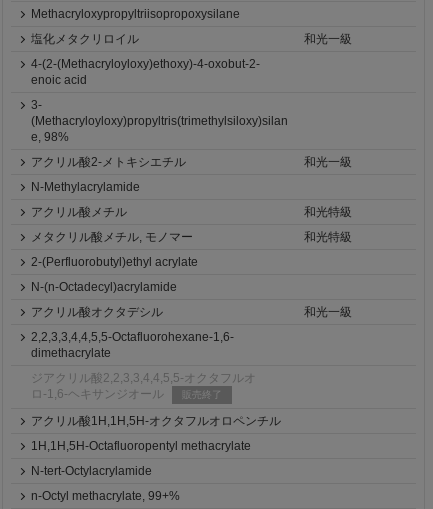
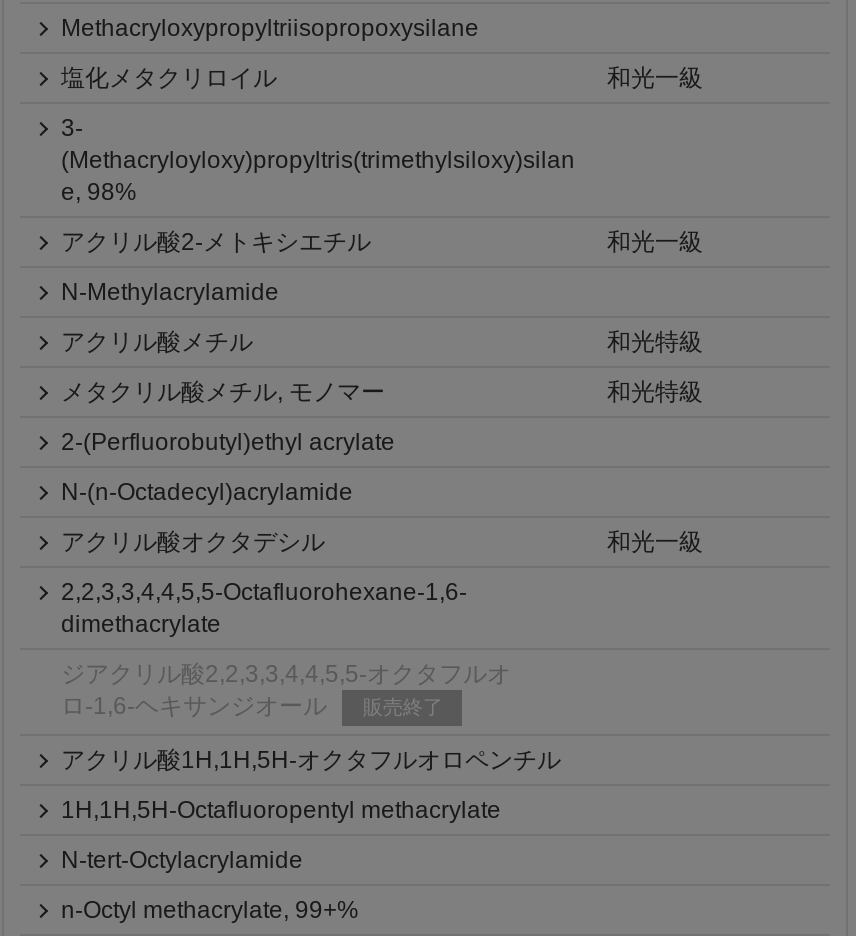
[31,57,260,87] 4-(2-(Methacryloyloxy)ethoxy)-4-oxobut-2- | enoic acid -> none

